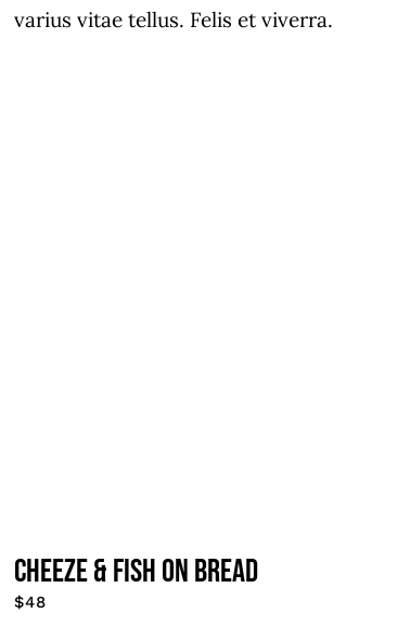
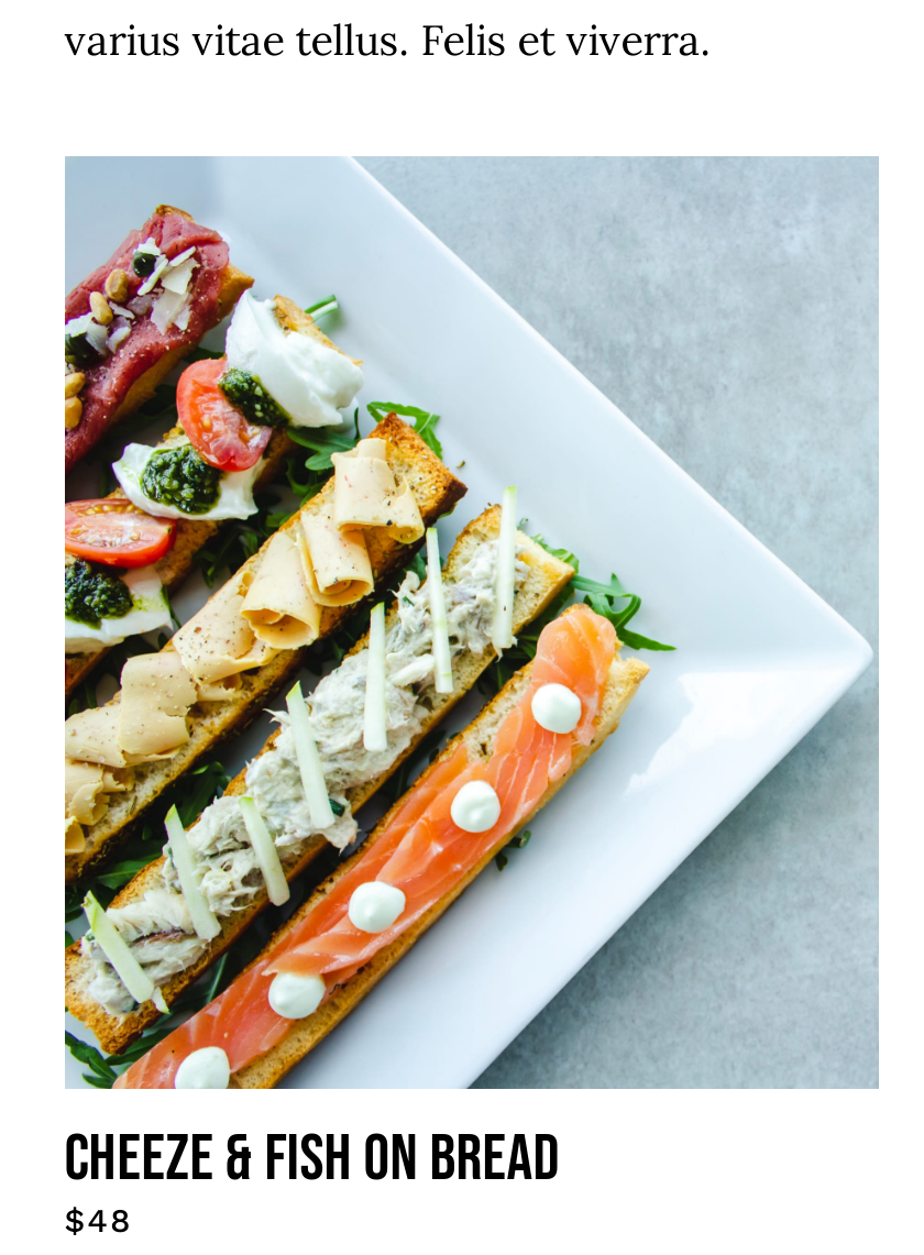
none -> [63,156,881,1091] [image]

